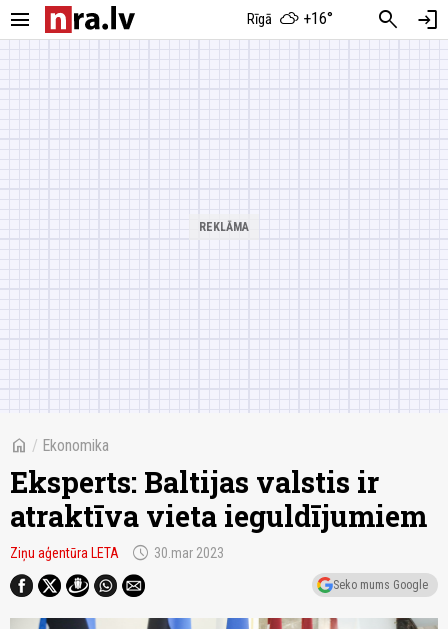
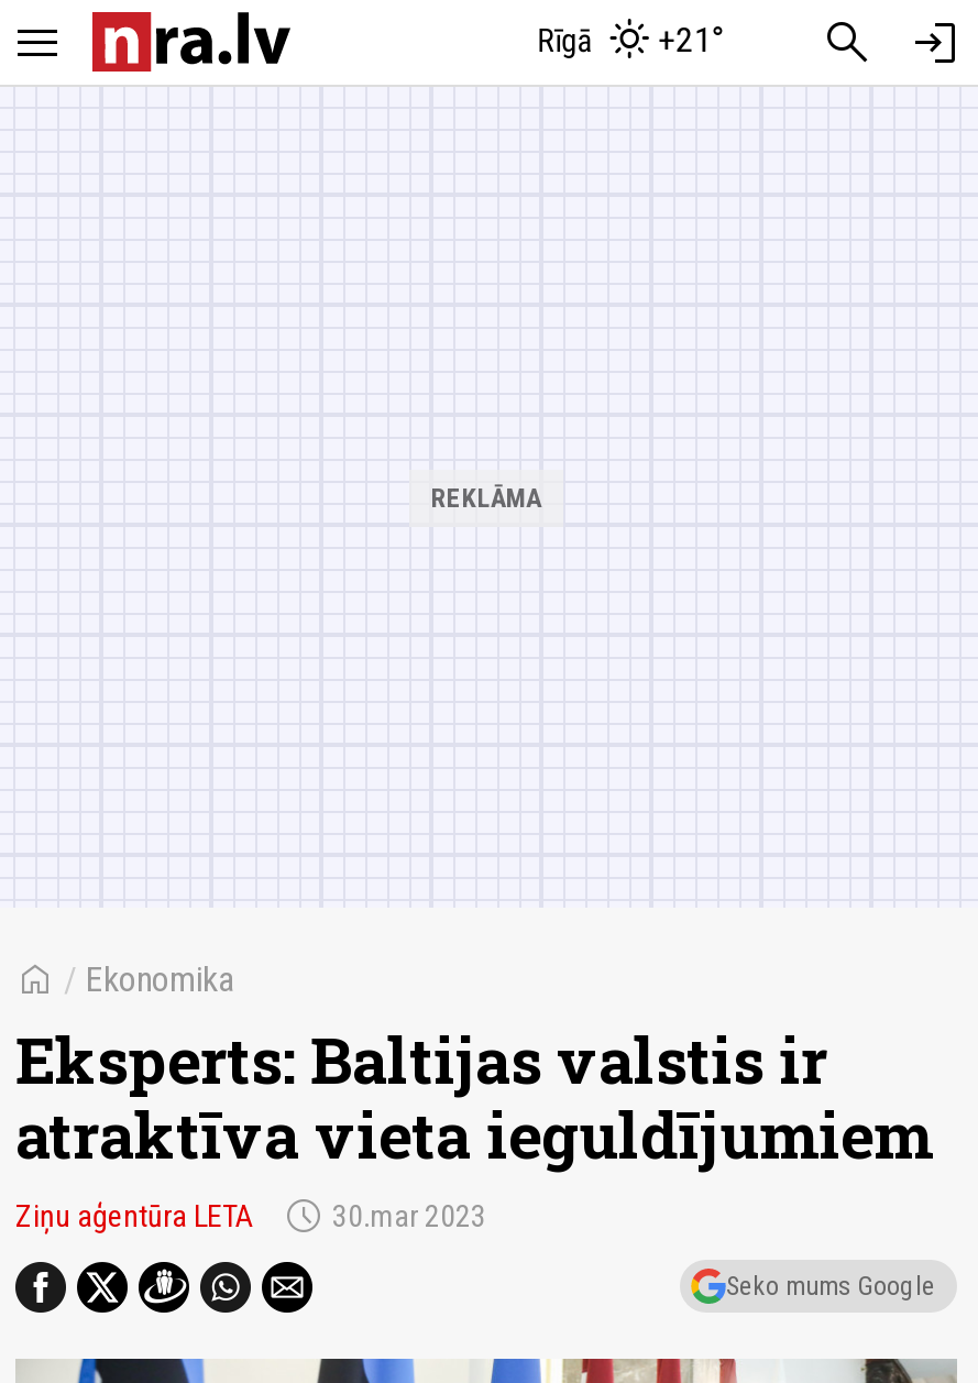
[247,9,333,28] Rīgā +16° -> [537,19,724,61] Rīgā +21°

